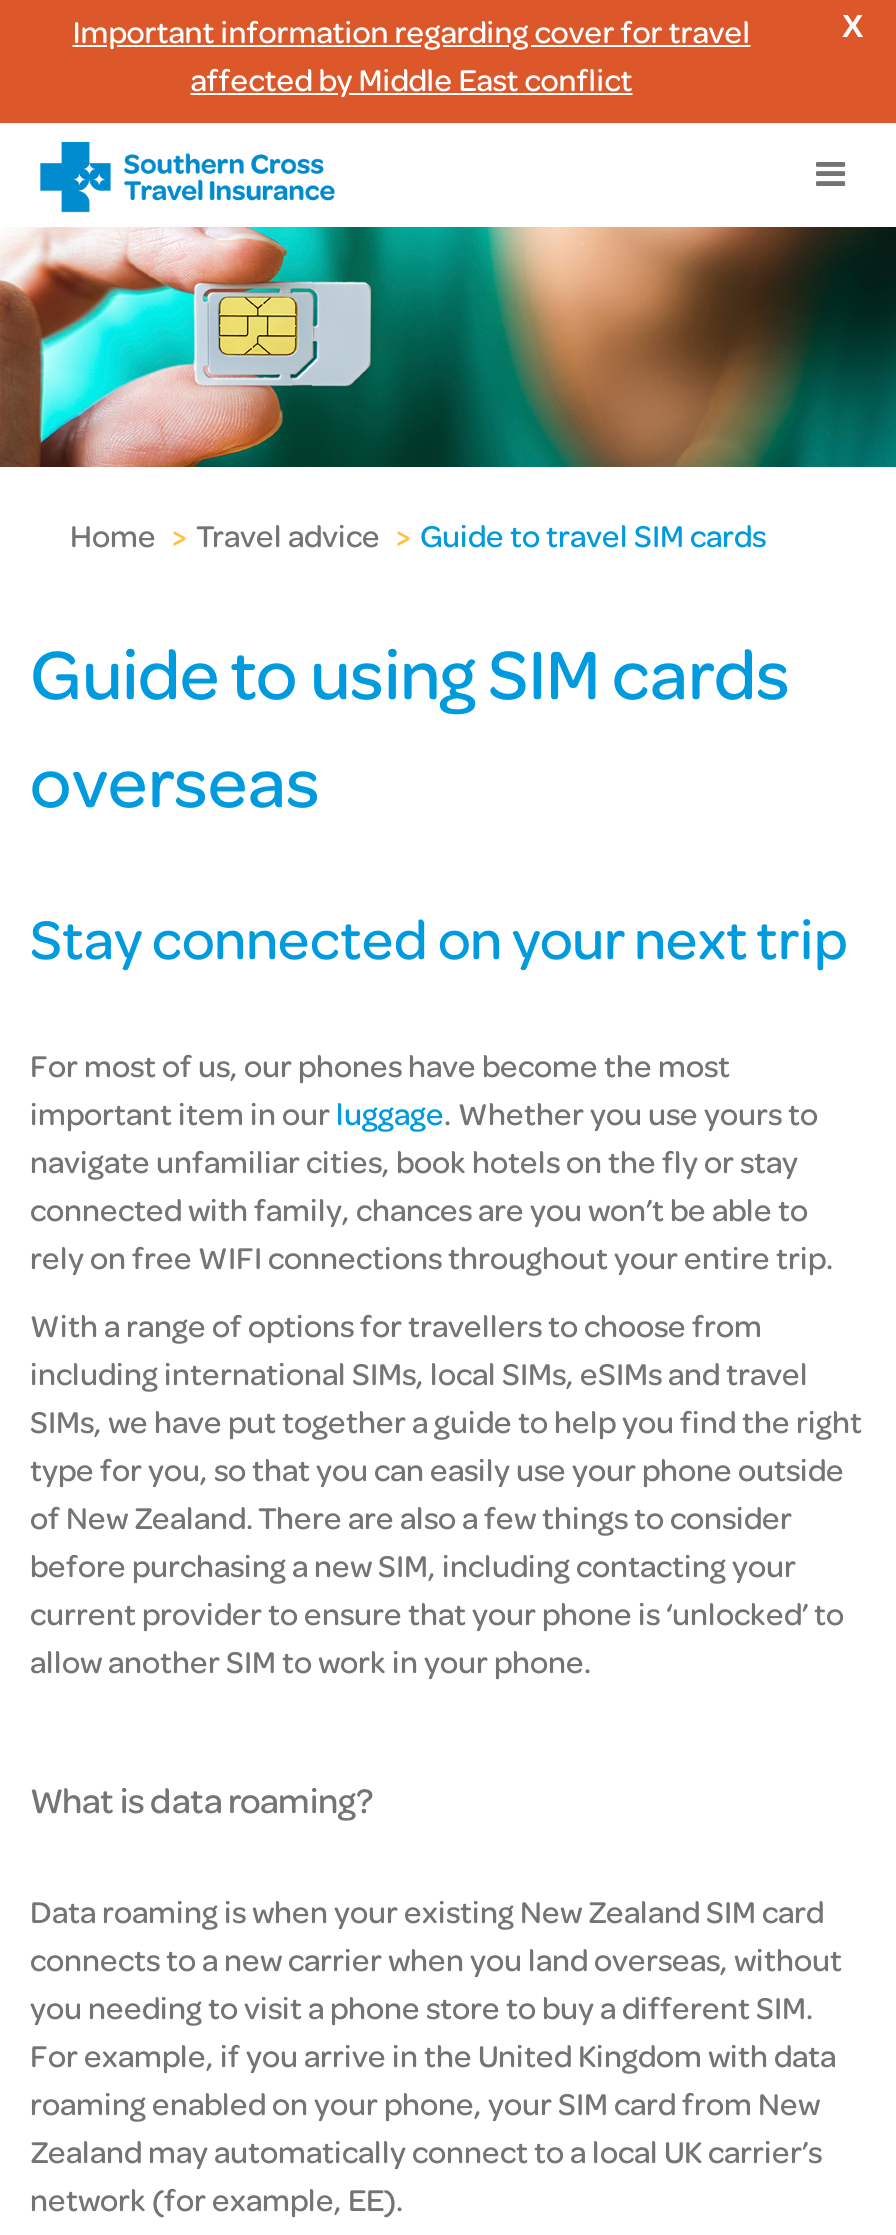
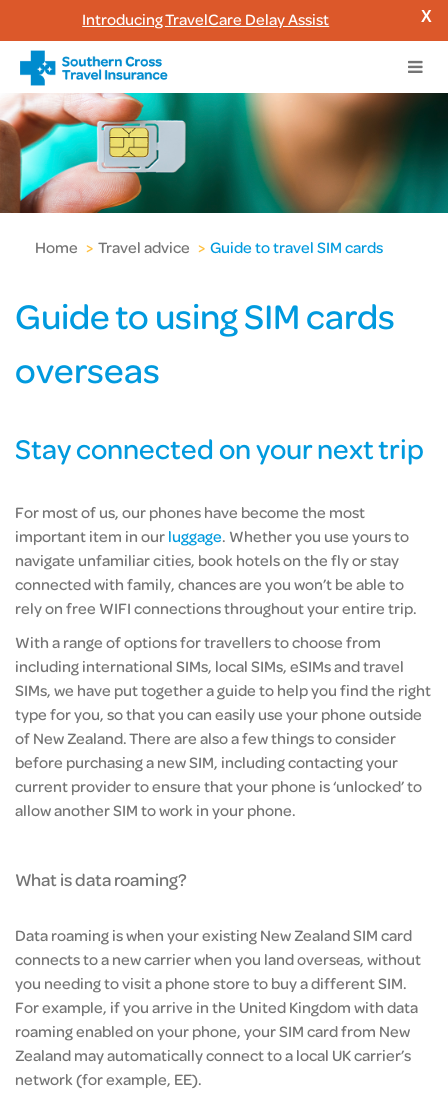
[72,9,750,101] Important information regarding cover for travel | affected by Middle East conflict -> [82,8,329,30] Introducing TravelCare Delay Assist

